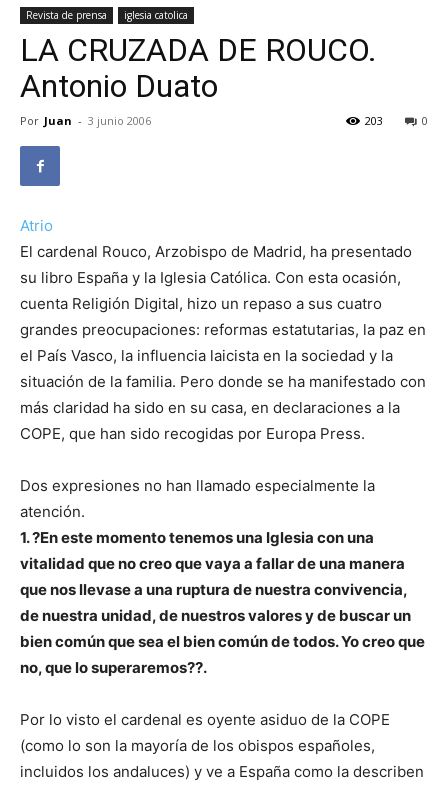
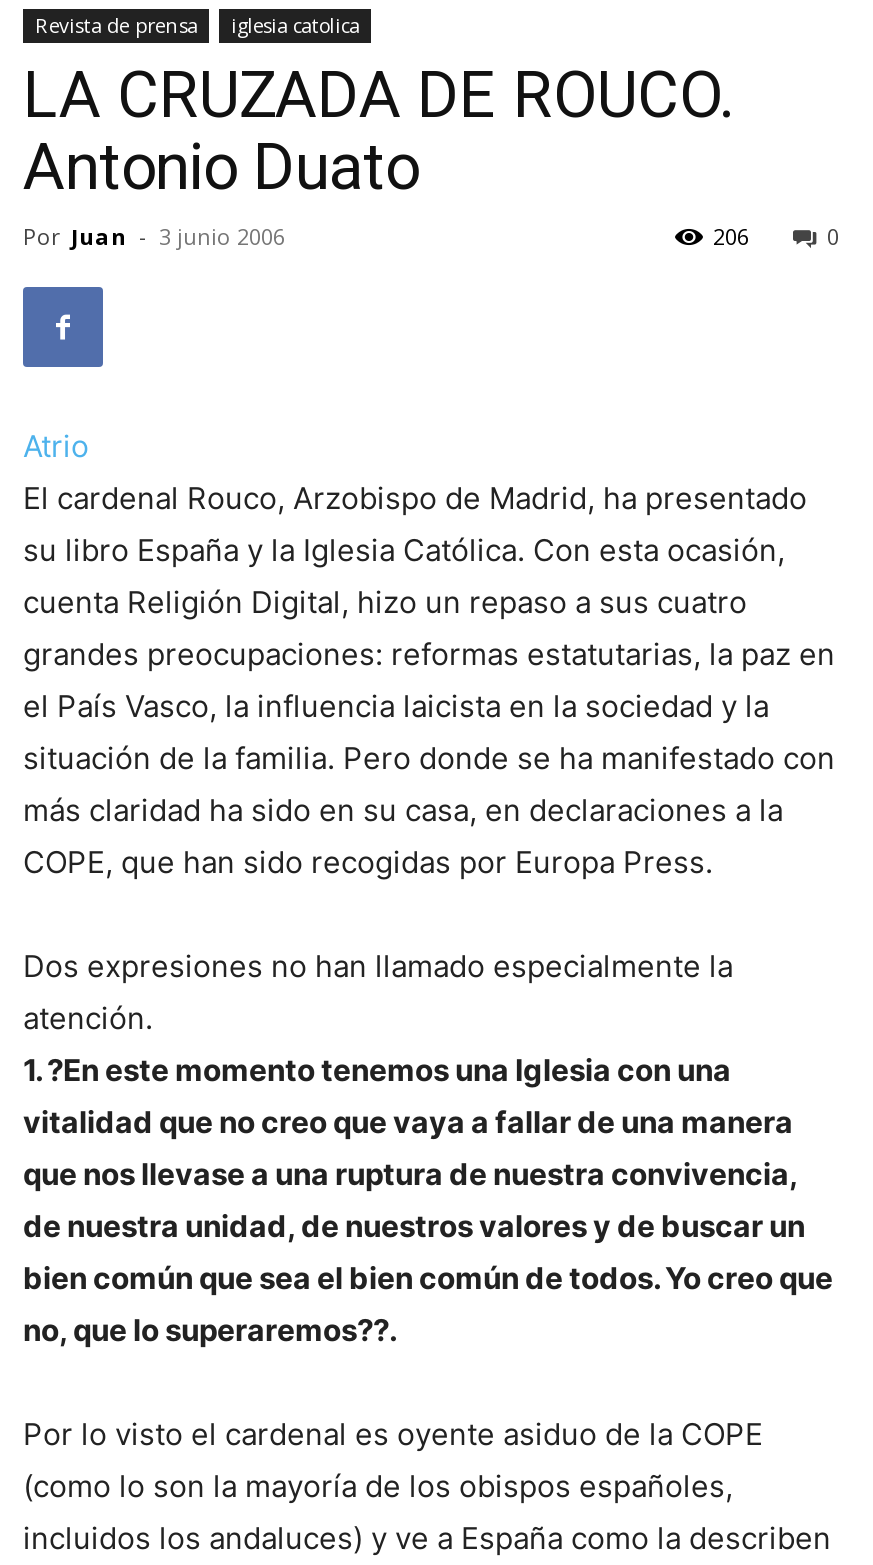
[365,113,383,128] 203 -> [713,222,749,252] 206

